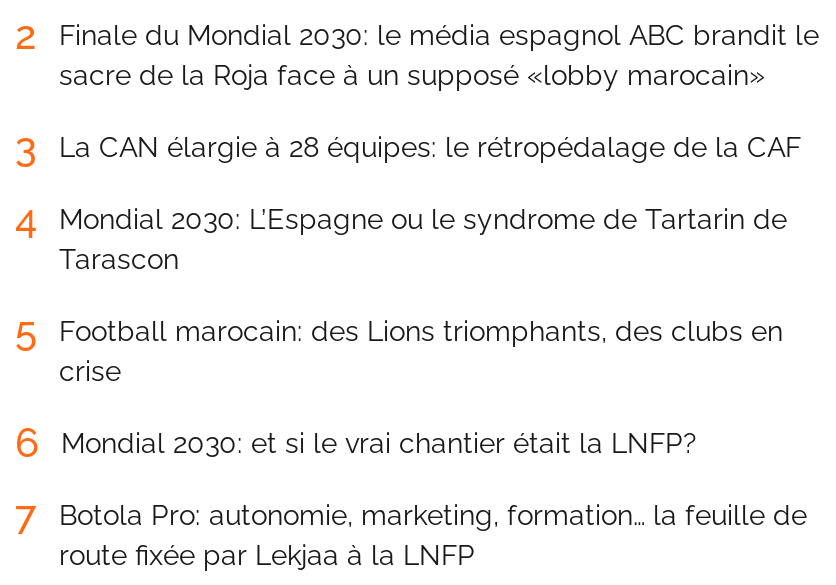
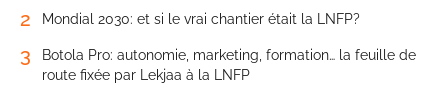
[15,19,819,467] Finale du Mondial 2030: le média espagnol ABC brandit le | sacre de la Roja face à un supposé «lobby marocain» | 3 | La CAN élargie à 28 équipes: le rétropédalage de la CAF | 4 | Mondial 2030: L’Espagne ou le syndrome de Tartarin de | Tarascon | 5 | Football marocain: des Lions triomphants, des clubs en | crise | 6 -> none
[15,491,807,539] 7 Botola Pro: autonomie, marketing, formation… la feuille de -> [20,43,416,67] 3 Botola Pro: autonomie, marketing, formation… la feuille de

